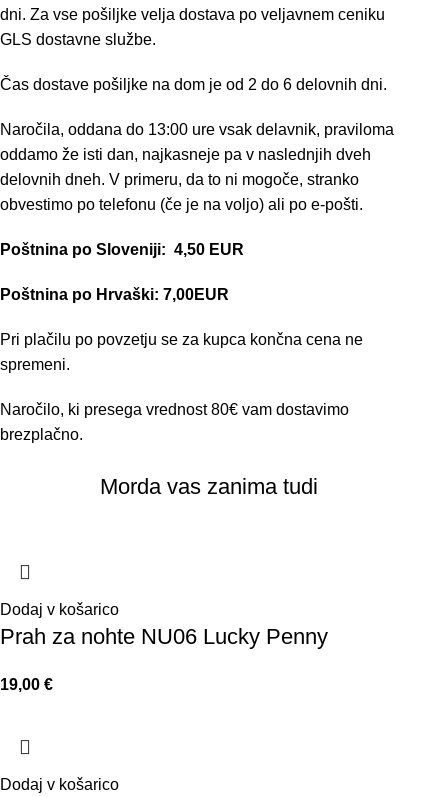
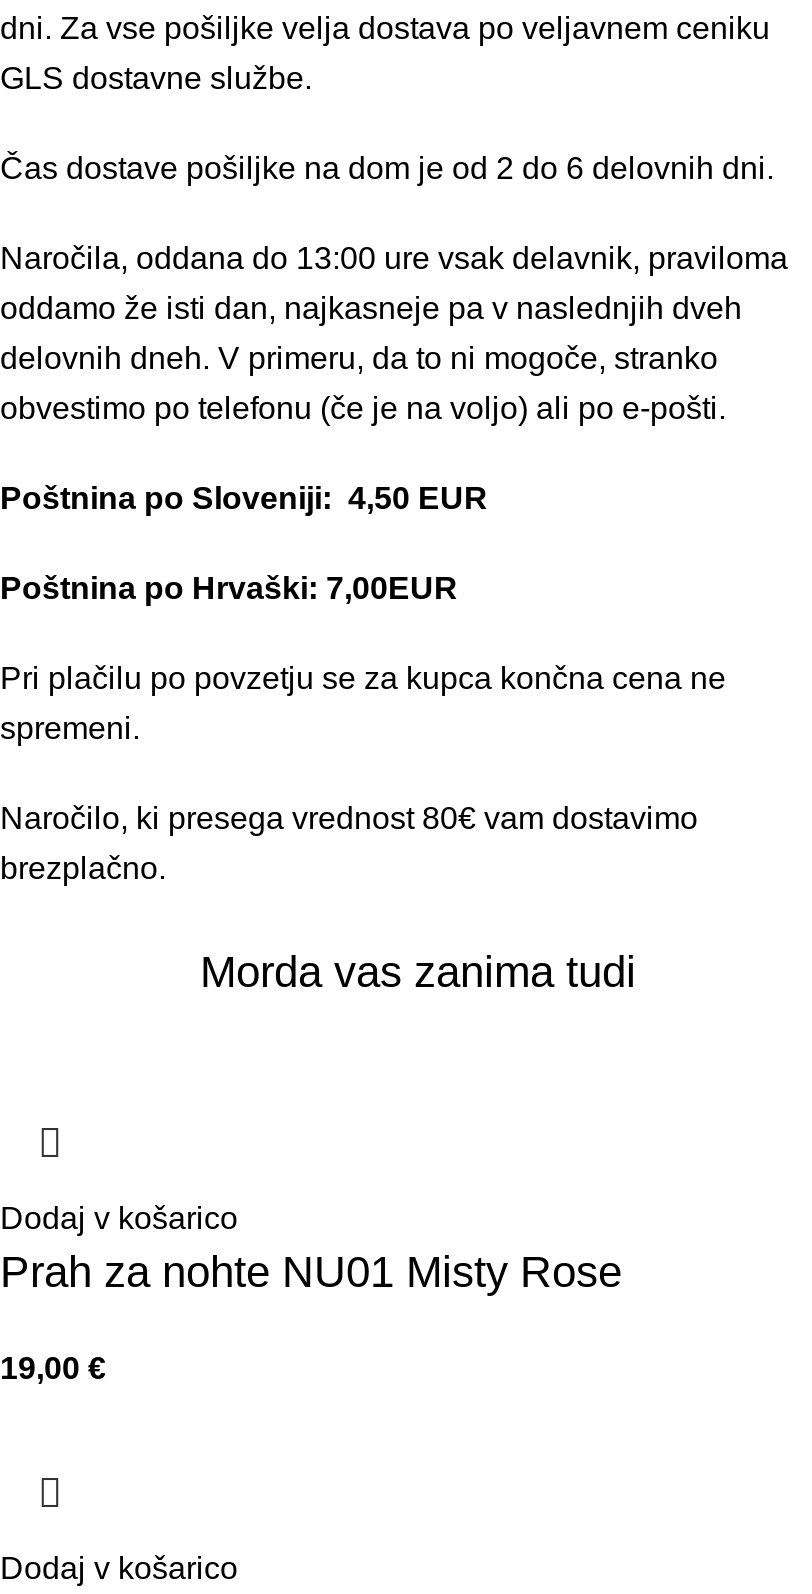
[0,623,328,648] Prah za nohte NU06 Lucky Penny -> [0,1247,622,1297] Prah za nohte NU01 Misty Rose

